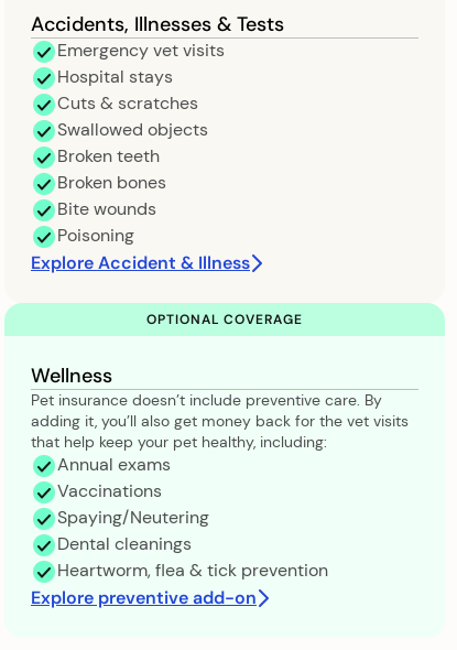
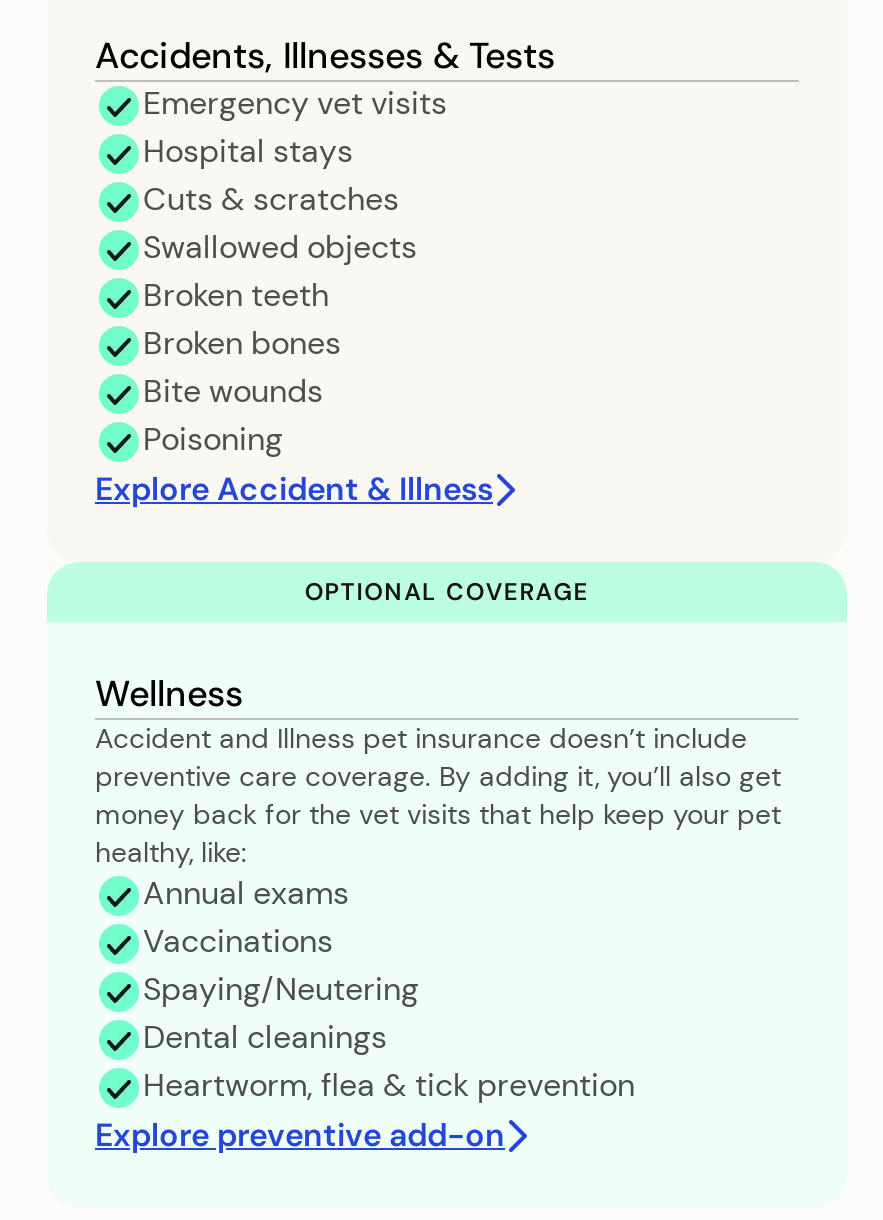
[31,390,409,452] Pet insurance doesn’t include preventive care. By | adding it, you’ll also get money back for the vet visits | that help keep your pet healthy, including: -> [95,719,781,869] Accident and Illness pet insurance doesn’t include | preventive care coverage. By adding it, you’ll also get | money back for the vet visits that help keep your pet | healthy, like:

